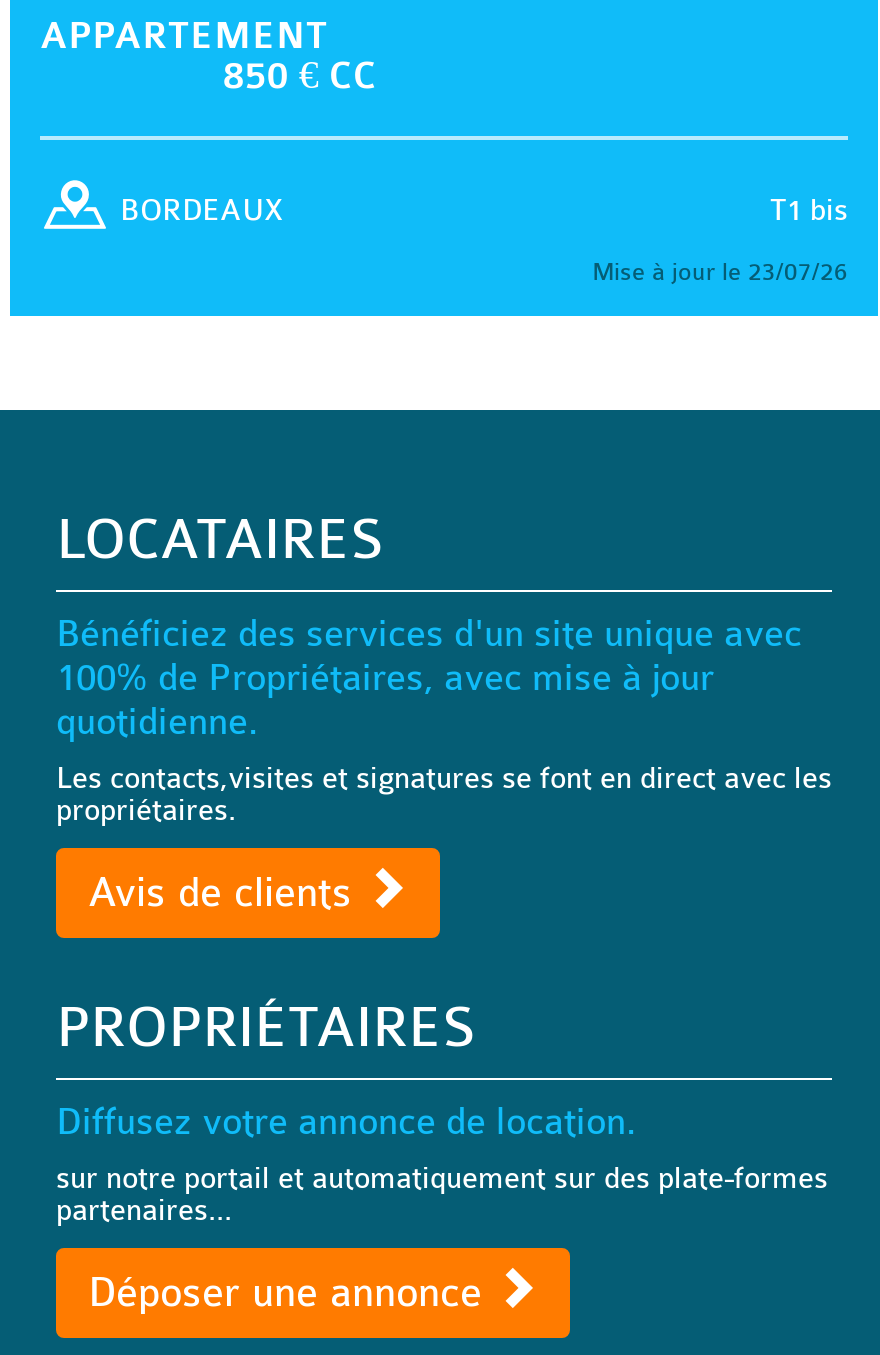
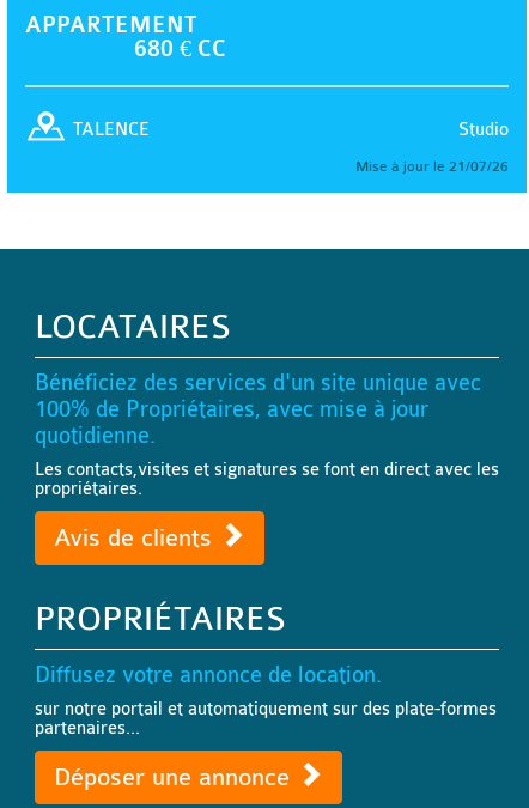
[223,54,377,98] 850 € CC -> [134,36,227,62] 680 € CC
[120,194,848,228] T1 bis | BORDEAUX -> [73,120,509,140] Studio | TALENCE
[592,258,848,286] Mise à jour le 23/07/26 -> [355,158,509,175] Mise à jour le 21/07/26

